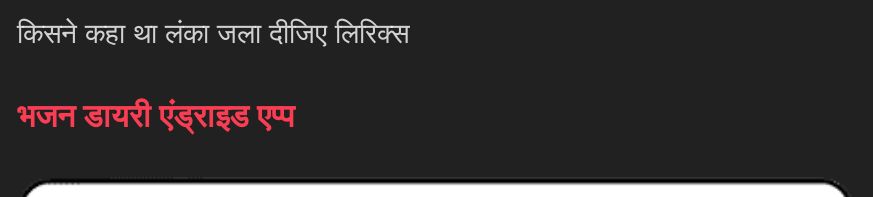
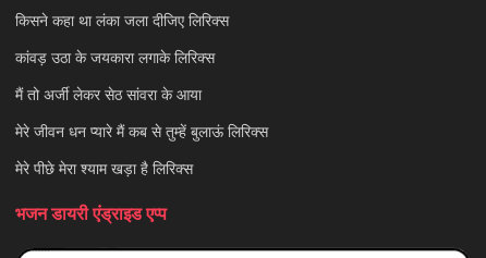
none -> [15,45,268,178] कांवड़ उठा के जयकारा लगाके लिरिक्स | मैं तो अर्जी लेकर सेठ सांवरा के आया | मेरे जीवन धन प्यारे मैं कब से तुम्हें बुलाऊं लिरिक्स | मेरे पीछे मेरा श्याम खड़ा है लिरिक्स

